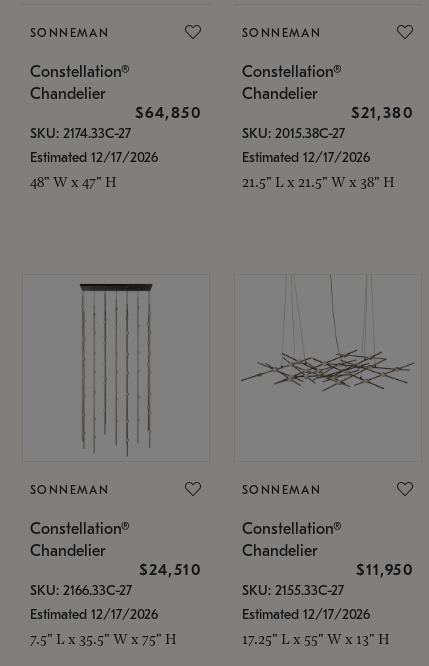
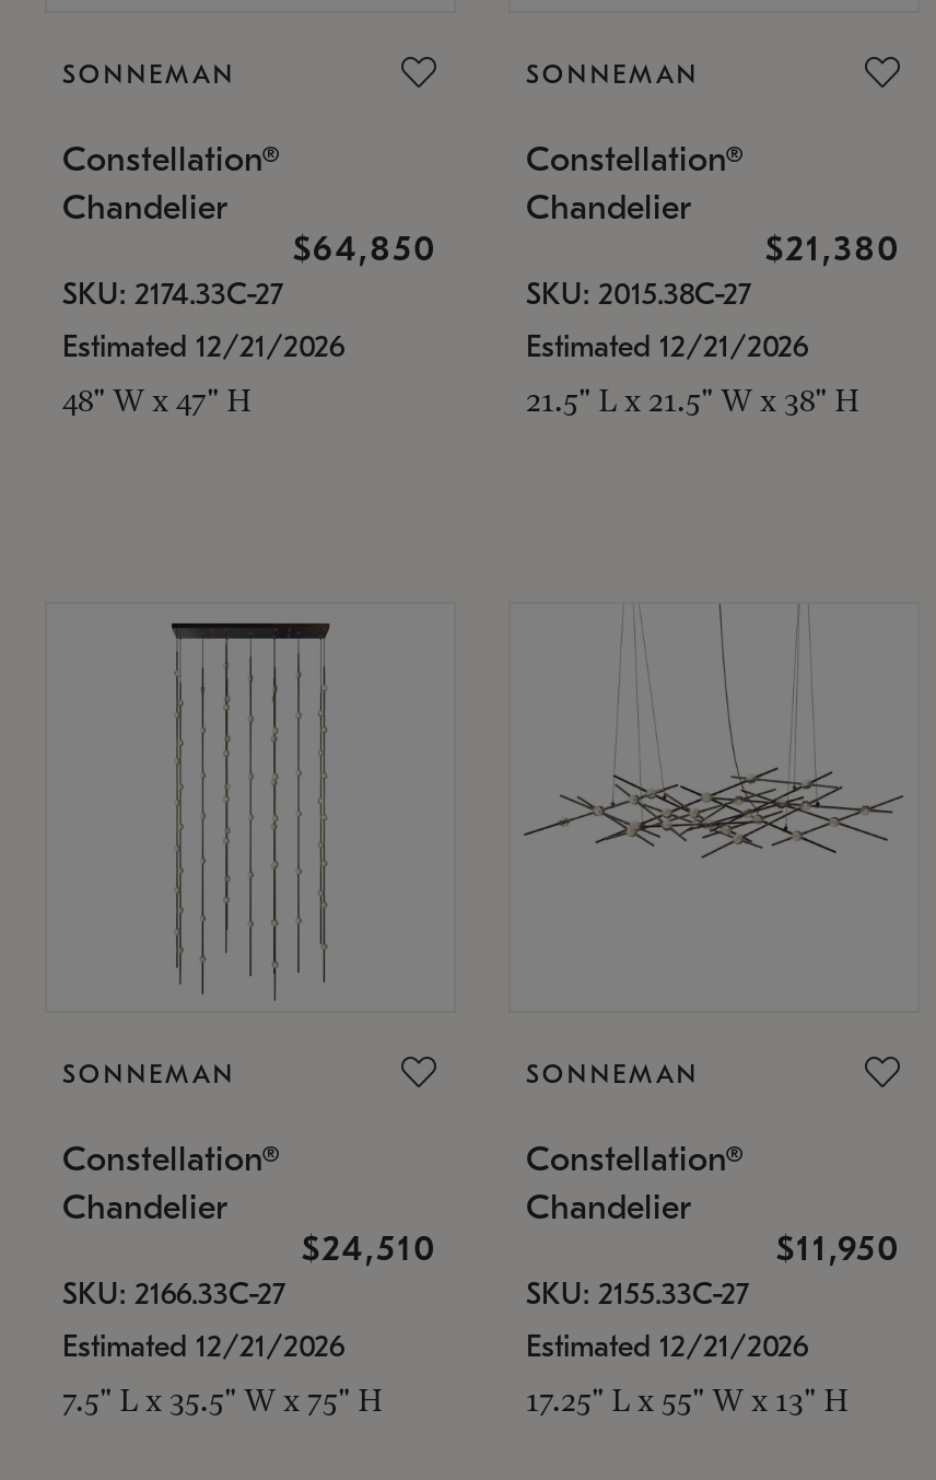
[30,149,158,166] Estimated 12/17/2026 -> [62,328,344,365] Estimated 12/21/2026
[242,149,370,166] Estimated 12/17/2026 -> [526,328,808,365] Estimated 12/21/2026
[30,606,158,623] Estimated 12/17/2026 -> [62,1327,344,1364] Estimated 12/21/2026
[242,606,370,623] Estimated 12/17/2026 -> [526,1327,808,1364] Estimated 12/21/2026

